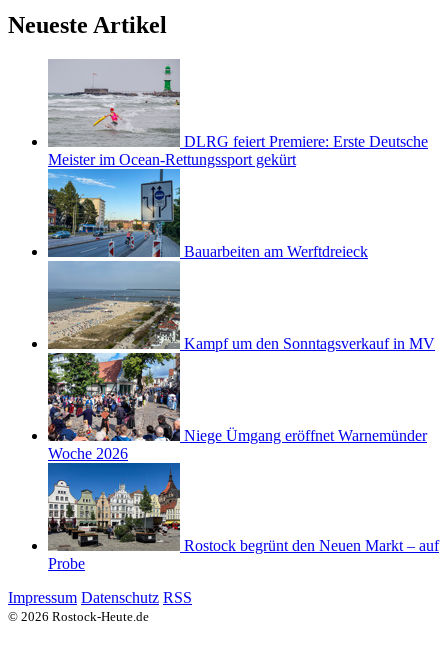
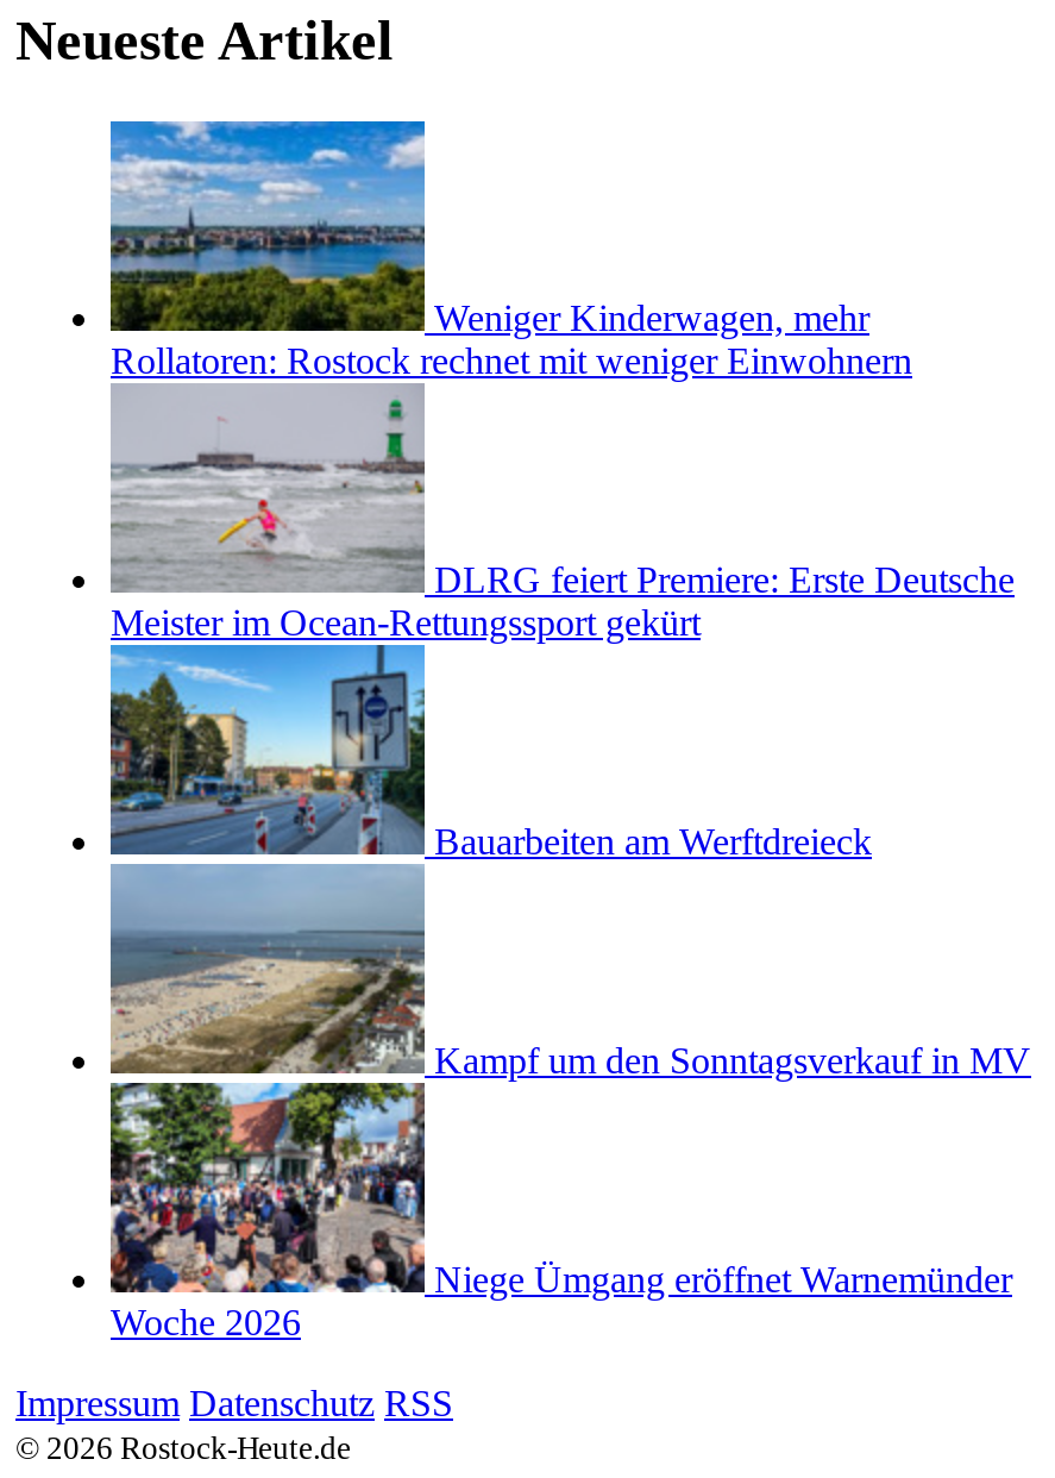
none -> [108,119,912,382] [image] | Weniger Kinderwagen, mehr | Rollatoren: Rostock rechnet mit weniger Einwohnern
moved [47,62,435,462] -> [108,390,1031,1343]: [image] | DLRG feiert Premiere: Erste Deutsche | Meister im Ocean-Rettungssport gekürt | Bauarbeiten am Werftdreieck | Kampf um den Sonntagsverkauf in MV | Niege Ümgang eröffnet Warnemünder | Woche 2026
[47,462,439,572] [image] | Rostock begrünt den Neuen Markt – auf | Probe -> none

